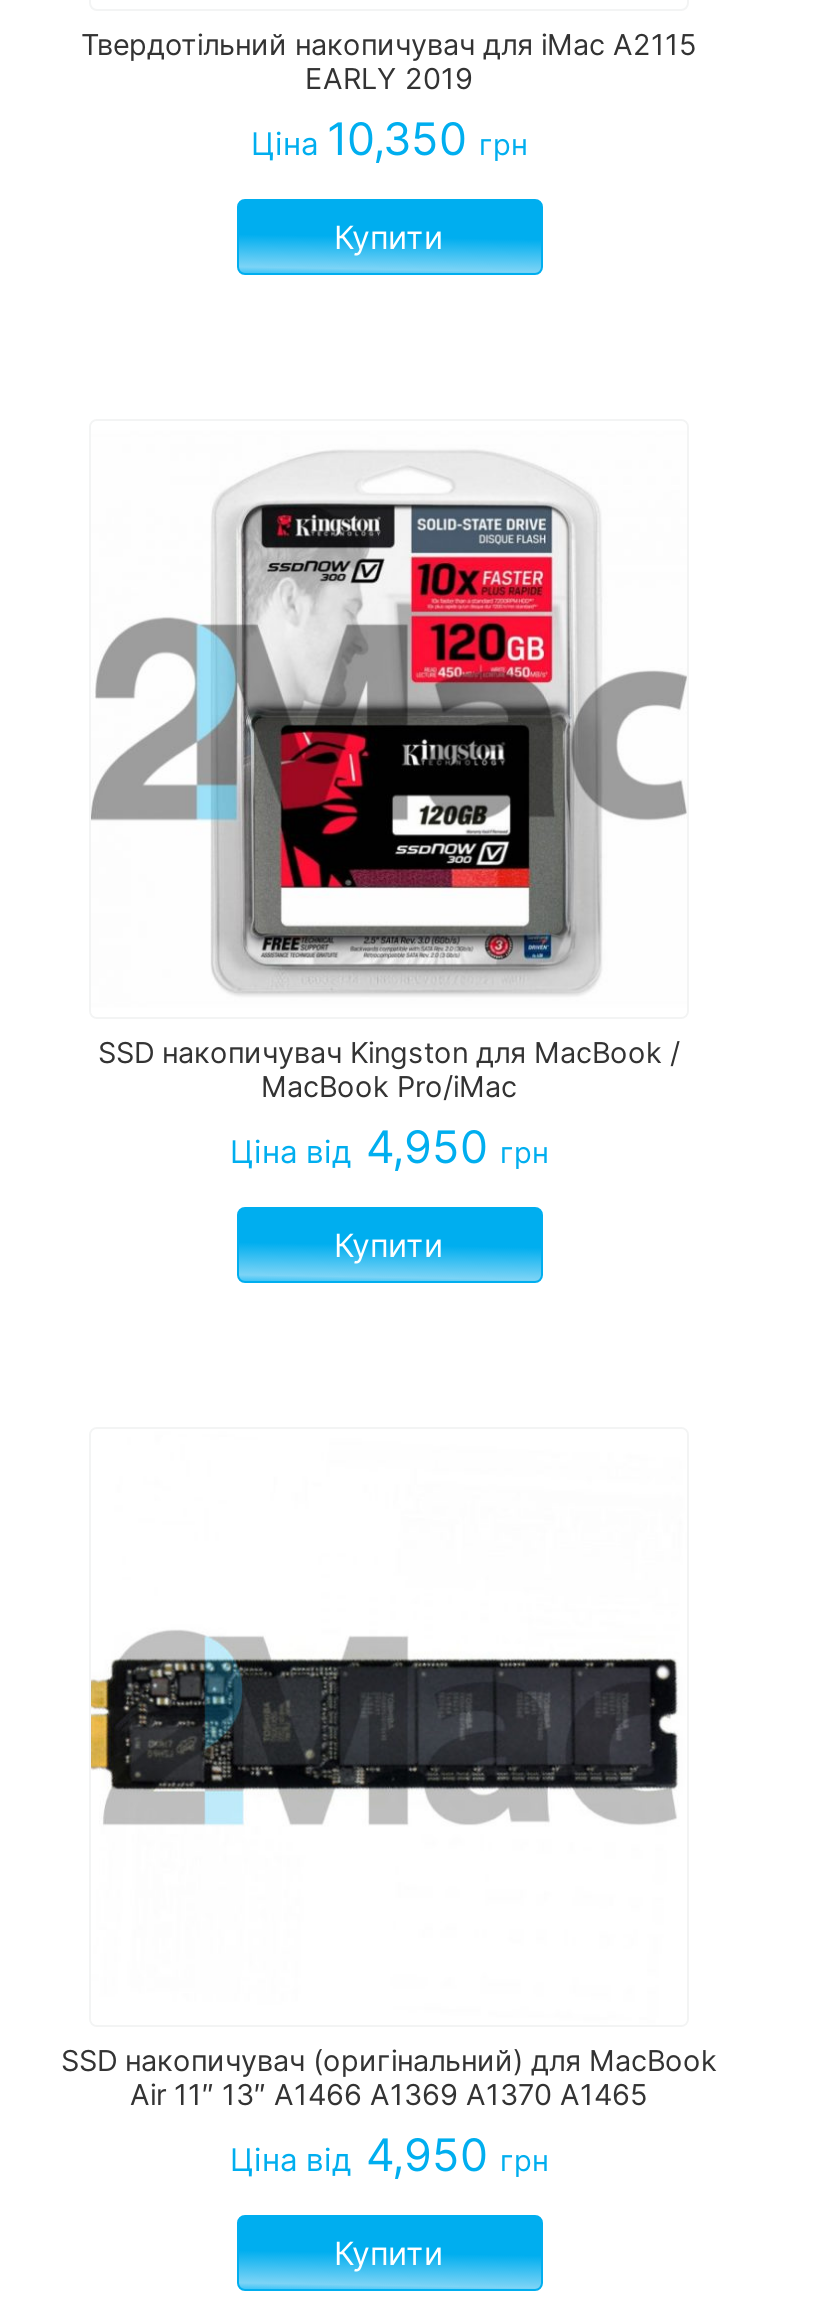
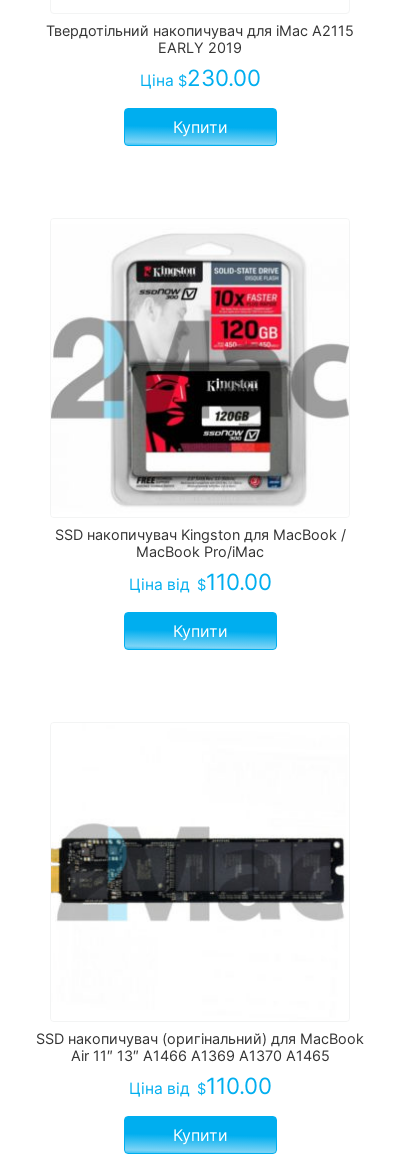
[251,111,527,165] Ціна 10,350 грн -> [139,64,260,91] Ціна $230.00
[230,1119,548,1173] Ціна від 4,950 грн -> [128,568,271,595] Ціна від $110.00
[230,2127,548,2181] Ціна від 4,950 грн -> [128,1072,271,1099] Ціна від $110.00

